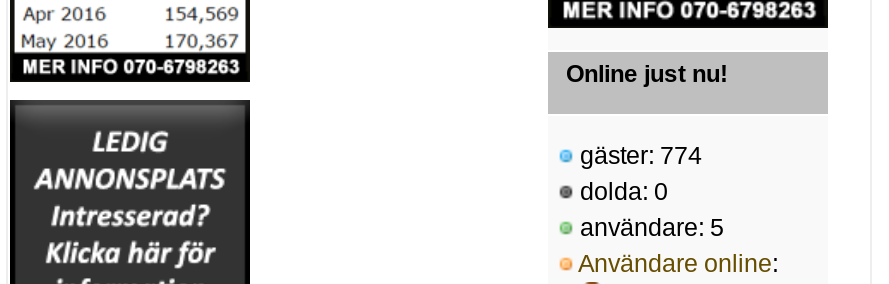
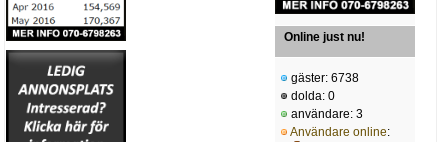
[574,143,702,171] gäster: 774 -> [288,71,359,85] gäster: 6738
[574,215,724,243] användare: 5 -> [288,107,363,121] användare: 3

